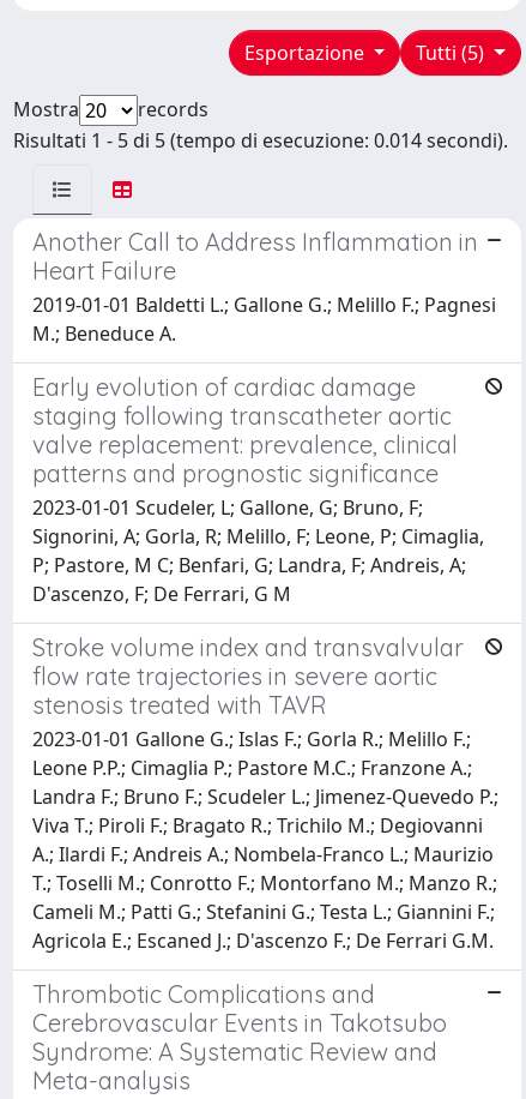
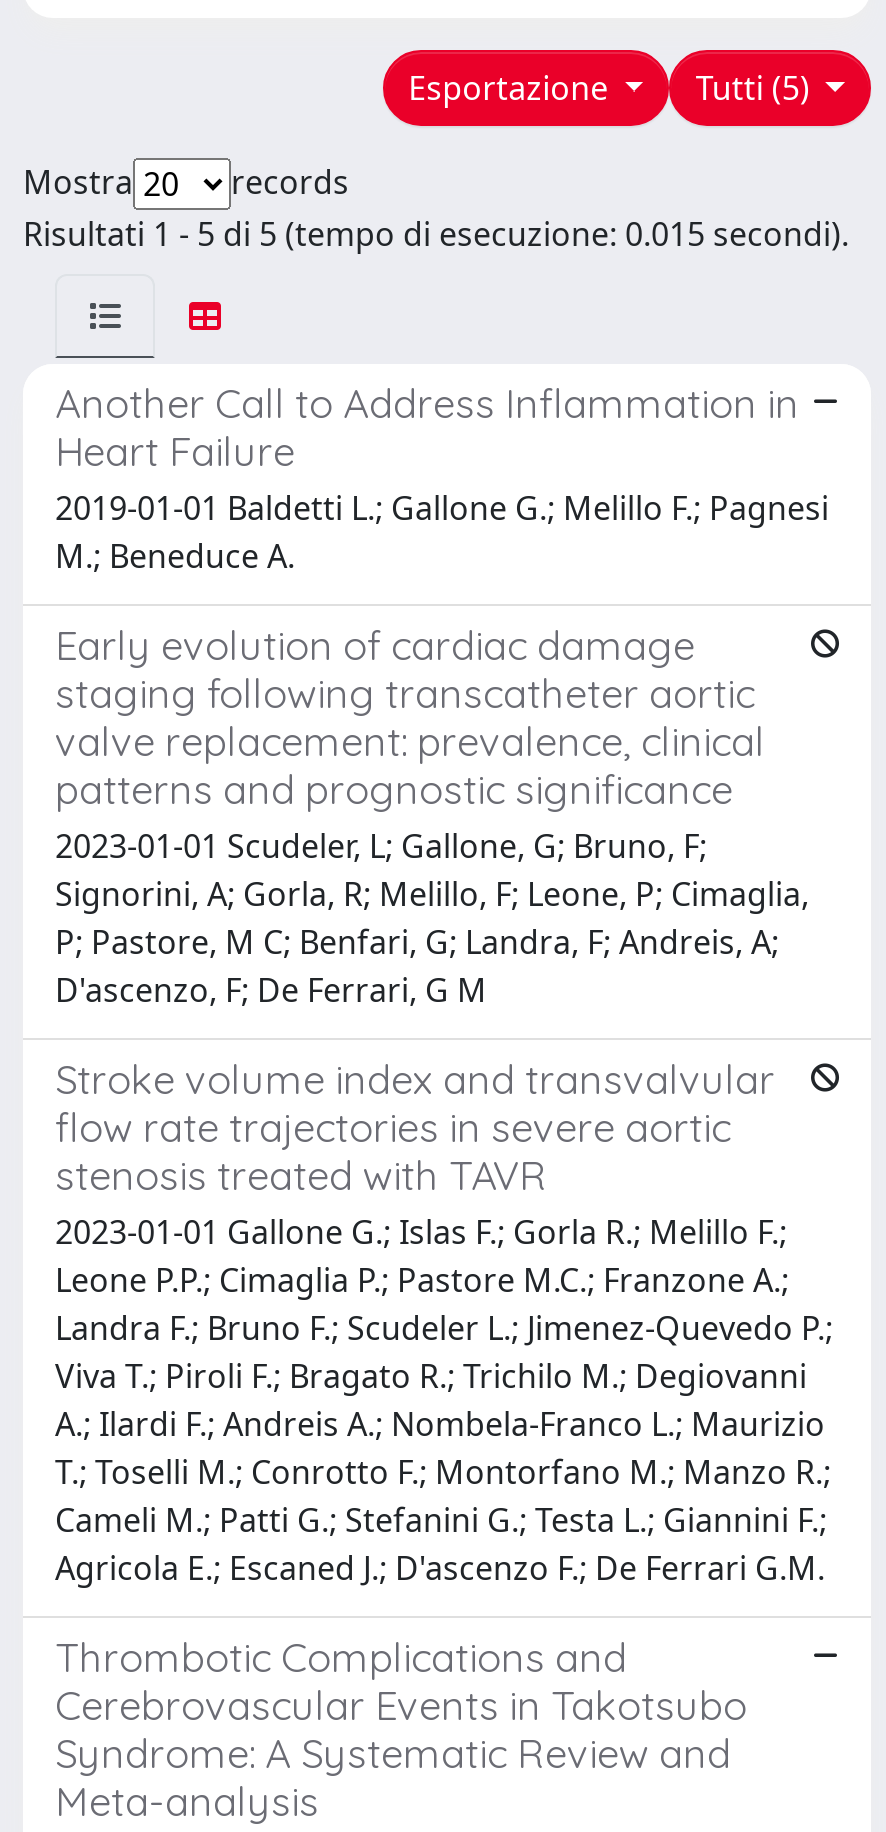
[13,127,508,153] Risultati 1 - 5 di 5 (tempo di esecuzione: 0.014 secondi). -> [23,212,849,256] Risultati 1 - 5 di 5 (tempo di esecuzione: 0.015 secondi).

